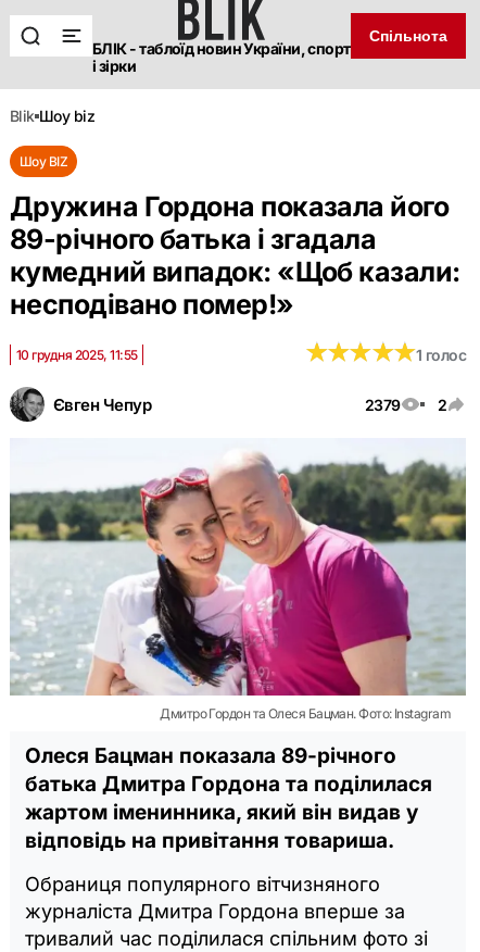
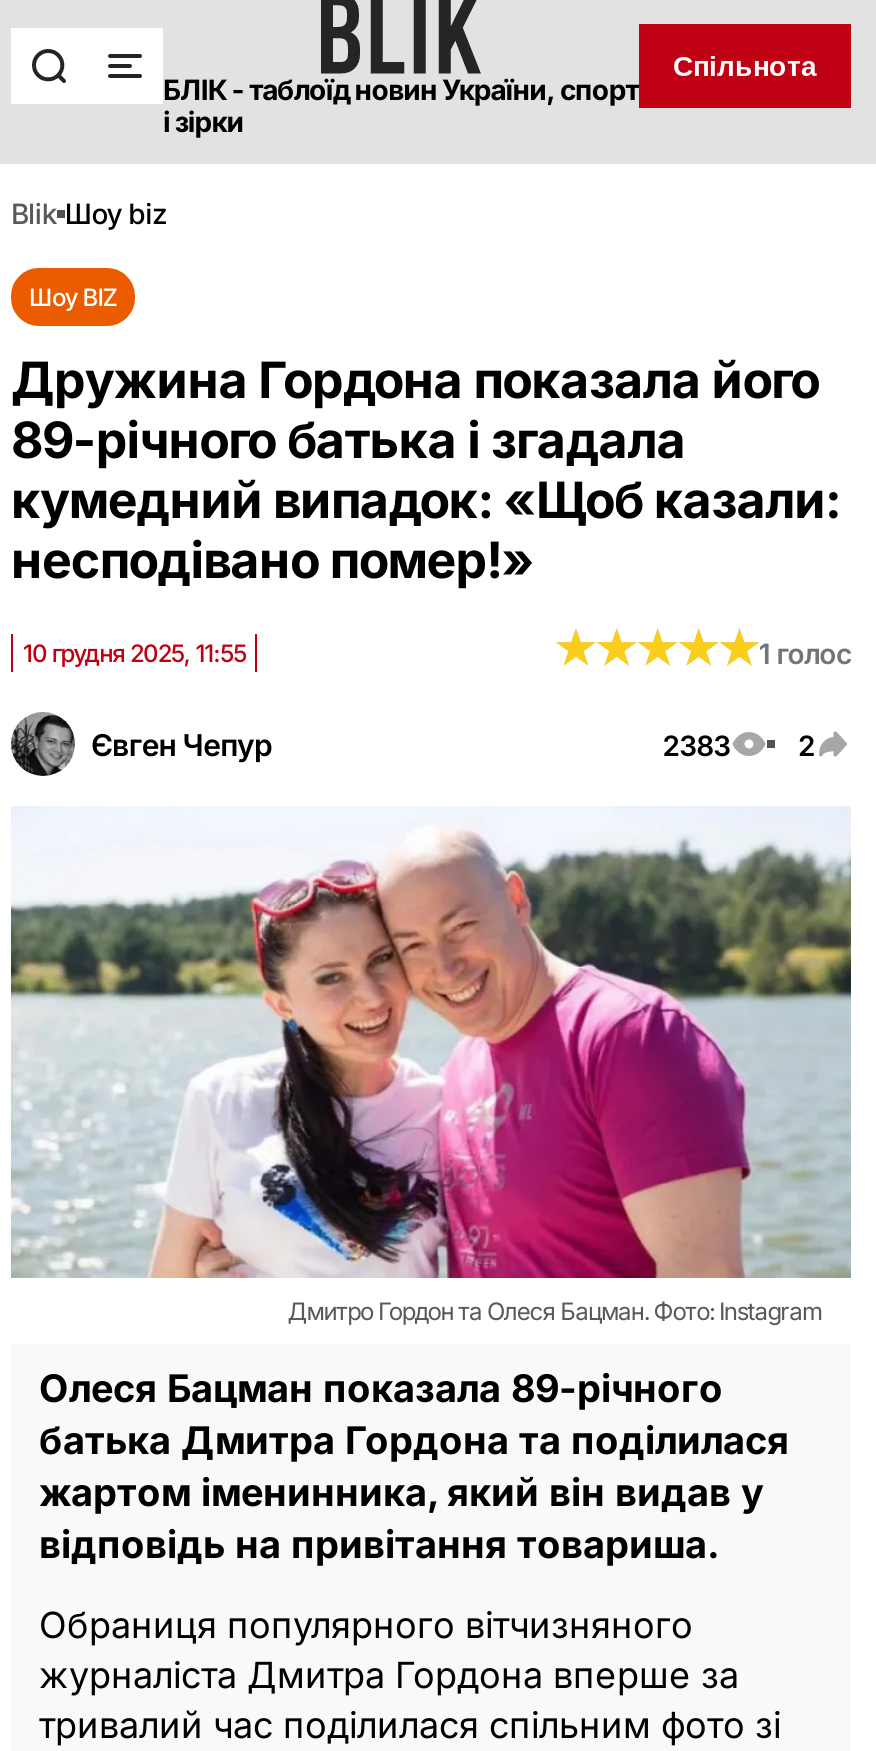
[365,395,446,414] 2379 2 -> [662,727,815,761] 2383 2

